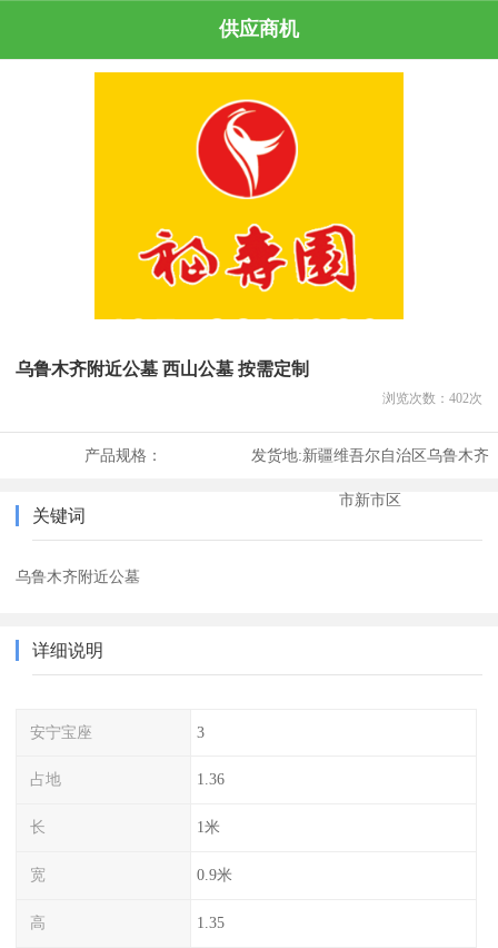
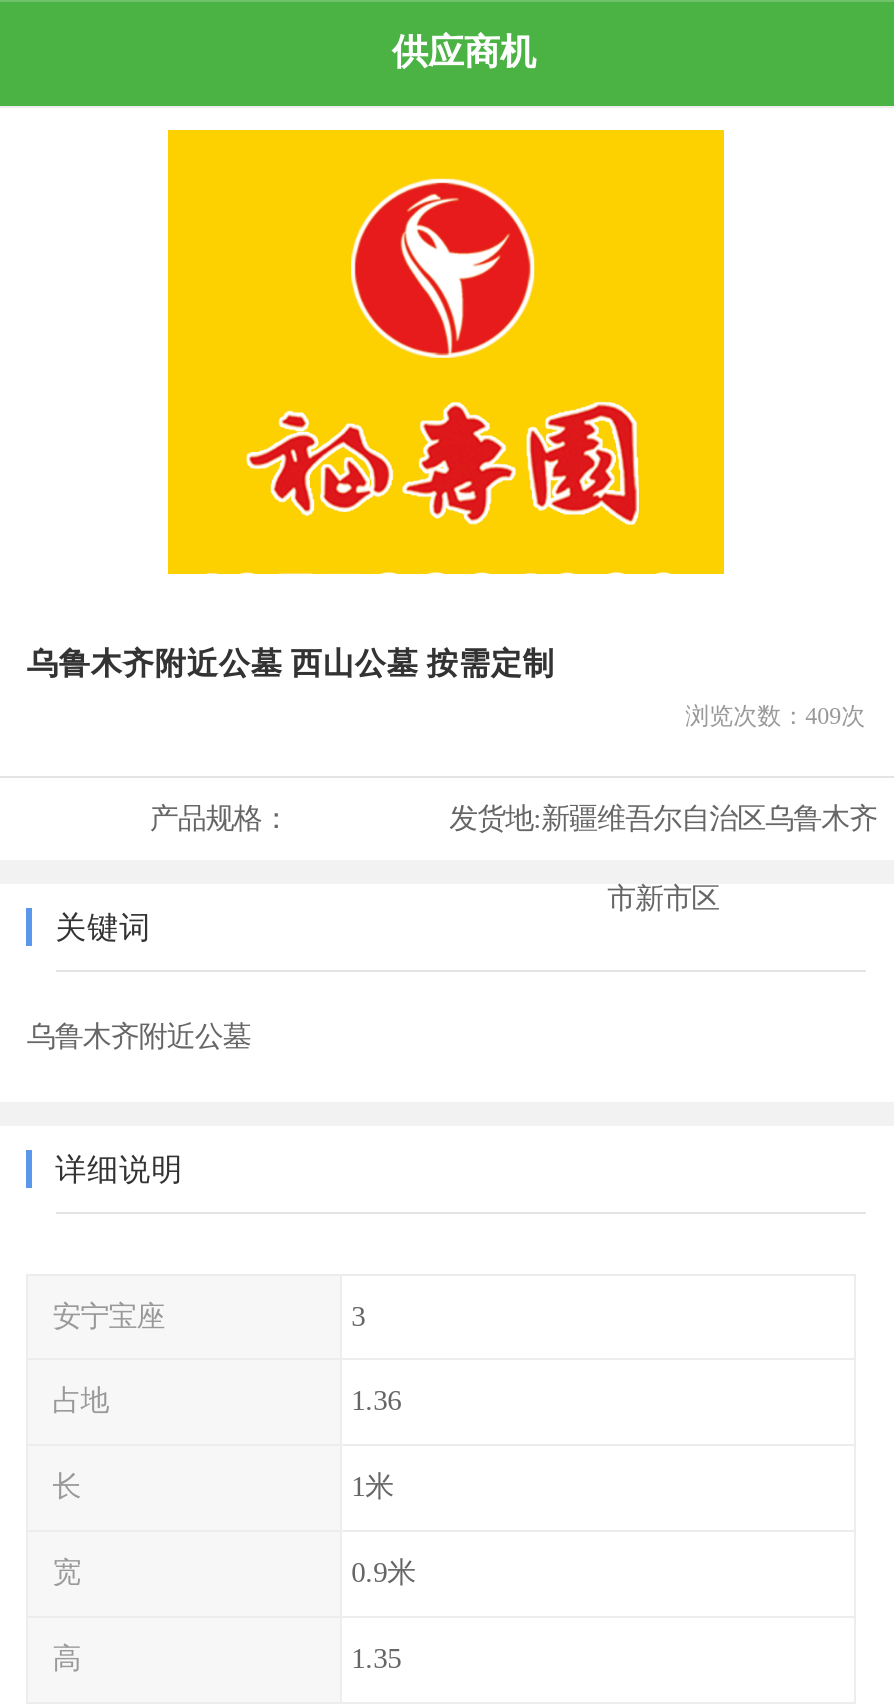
[382,390,482,406] 浏览次数：402次 -> [685,701,865,729] 浏览次数：409次

